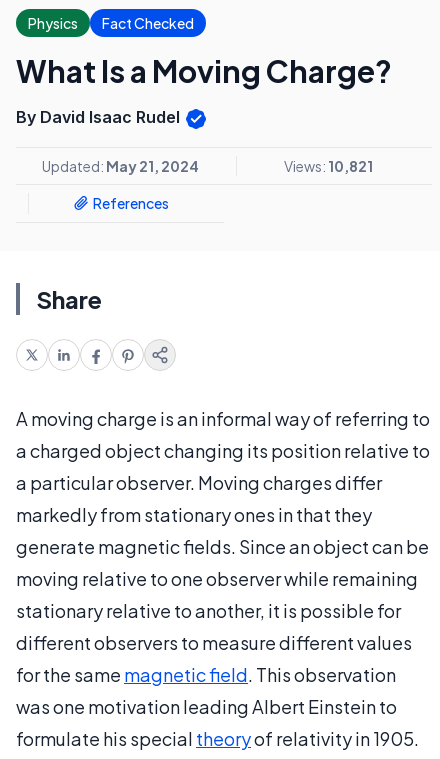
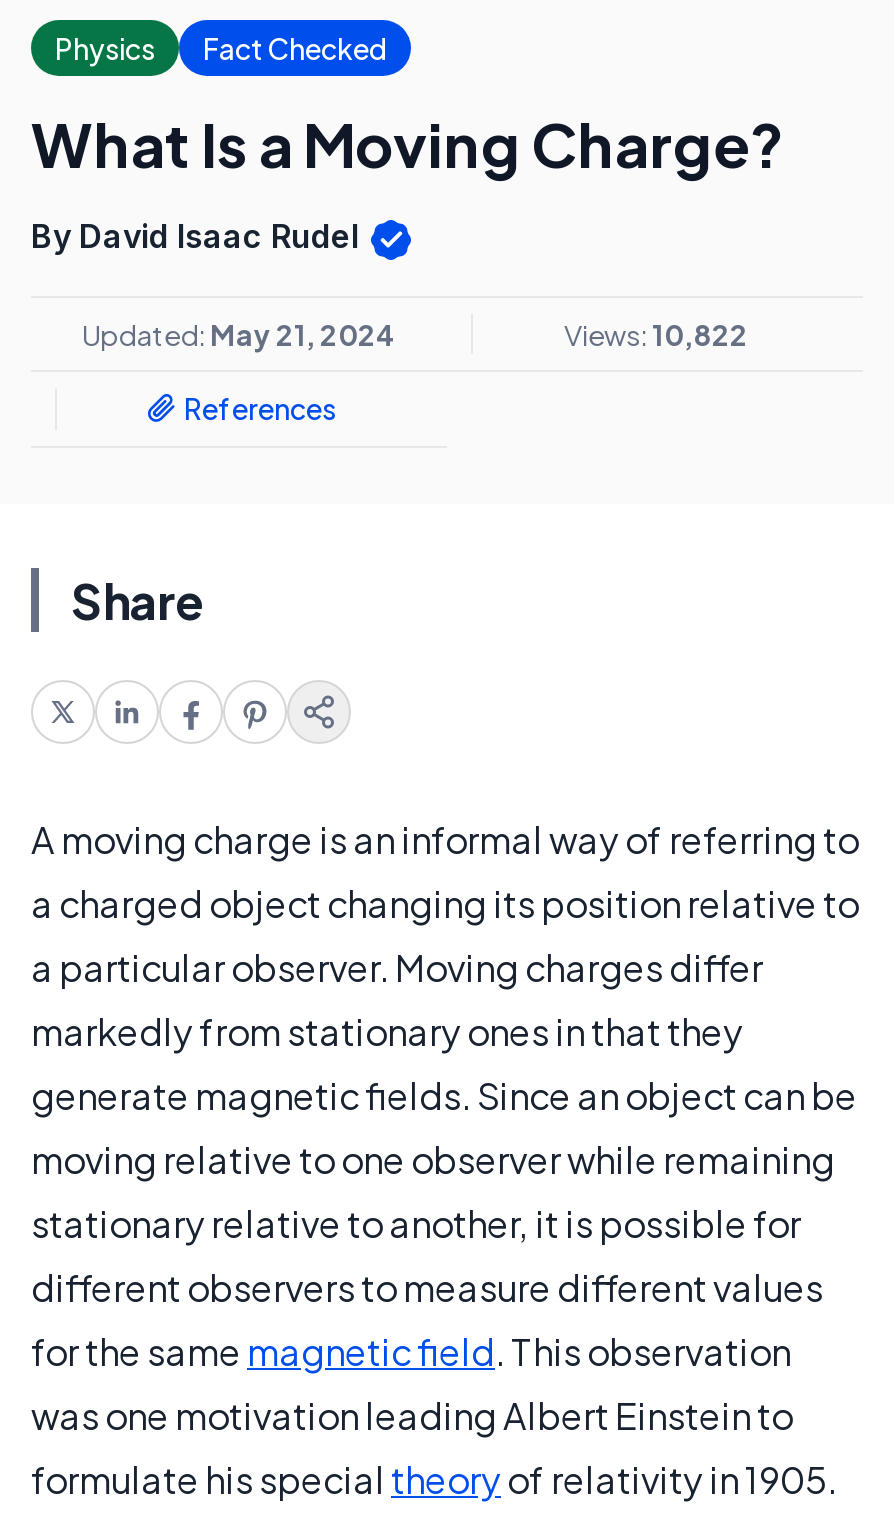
[284,157,373,175] Views: 10,821 -> [564,315,748,351] Views: 10,822

